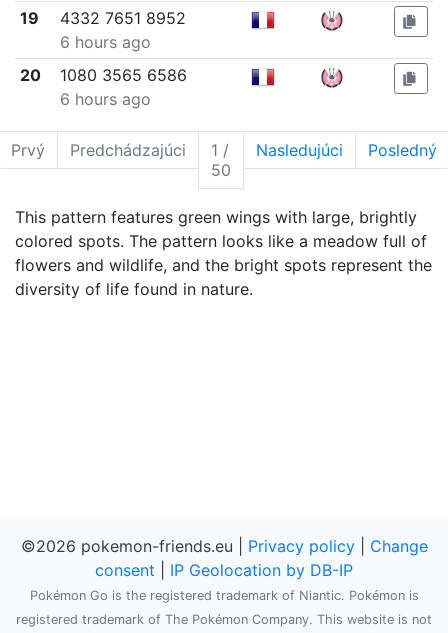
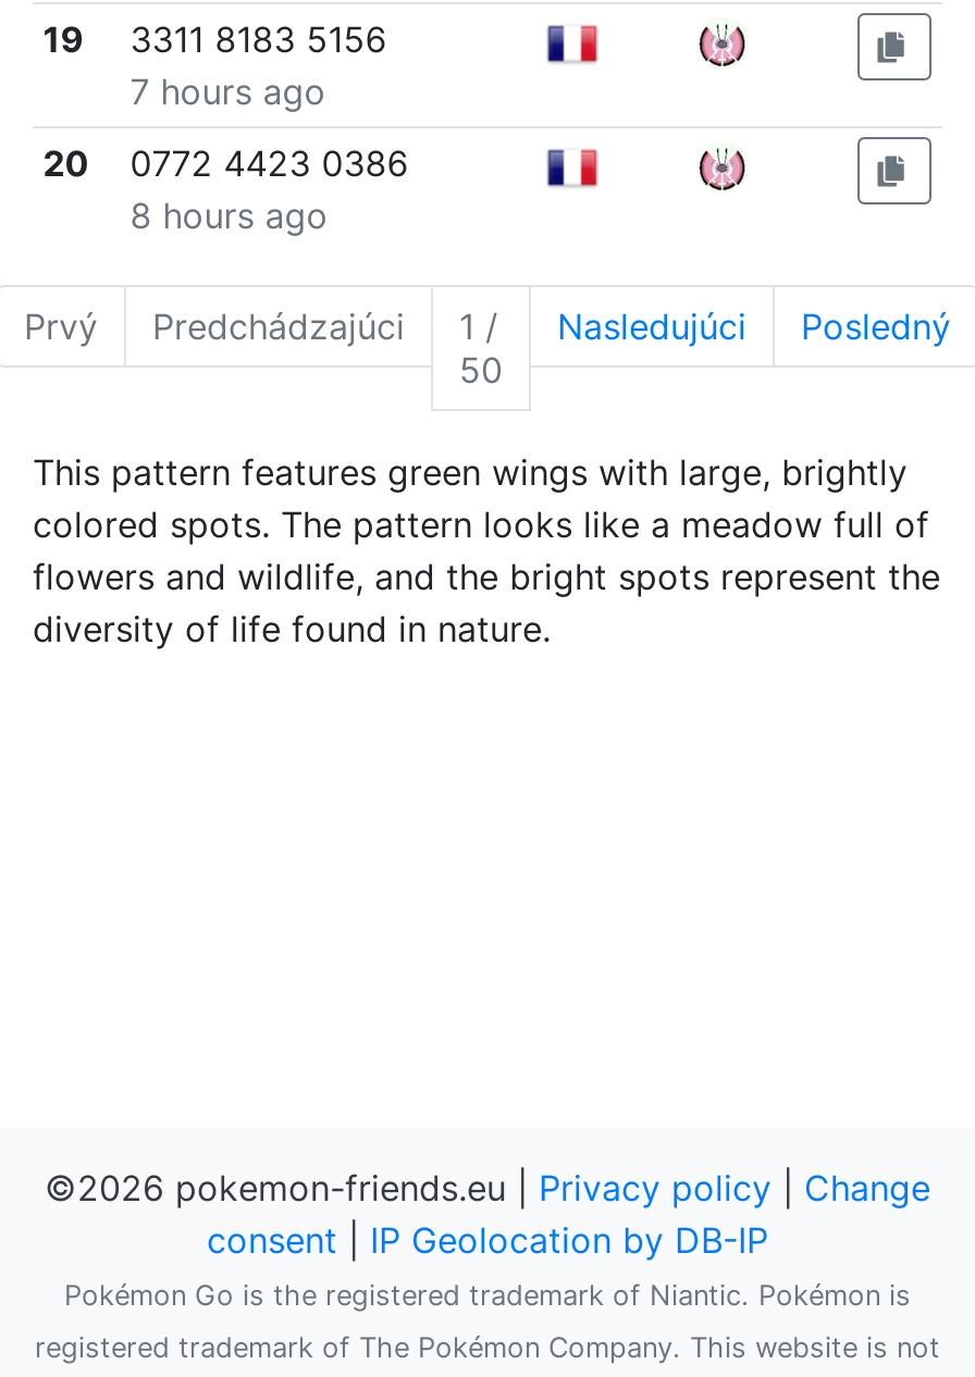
[20,8,186,28] 19 4332 7651 8952 -> [43,17,387,61] 19 3311 8183 5156
[60,32,151,52] 6 hours ago -> [130,70,326,113] 7 hours ago
[20,65,187,85] 20 1080 3565 6586 -> [43,141,409,185] 20 0772 4423 0386
[60,89,151,109] 6 hours ago -> [130,194,328,237] 8 hours ago

